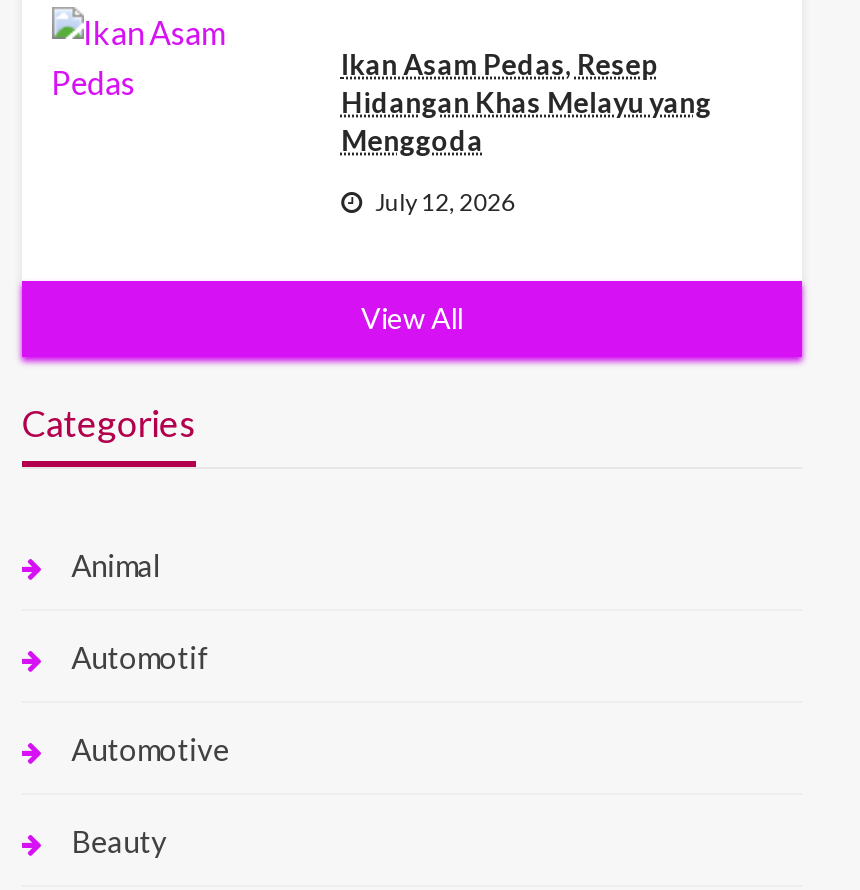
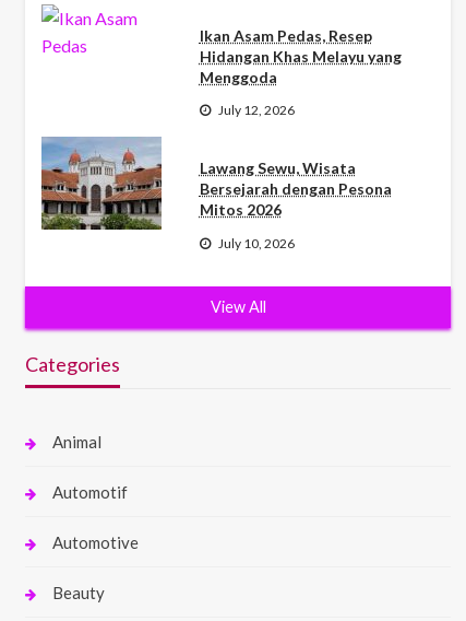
none -> [40,136,391,251] [image] | Lawang Sewu, Wisata | Bersejarah dengan Pesona | Mitos 2026 | July 10, 2026

